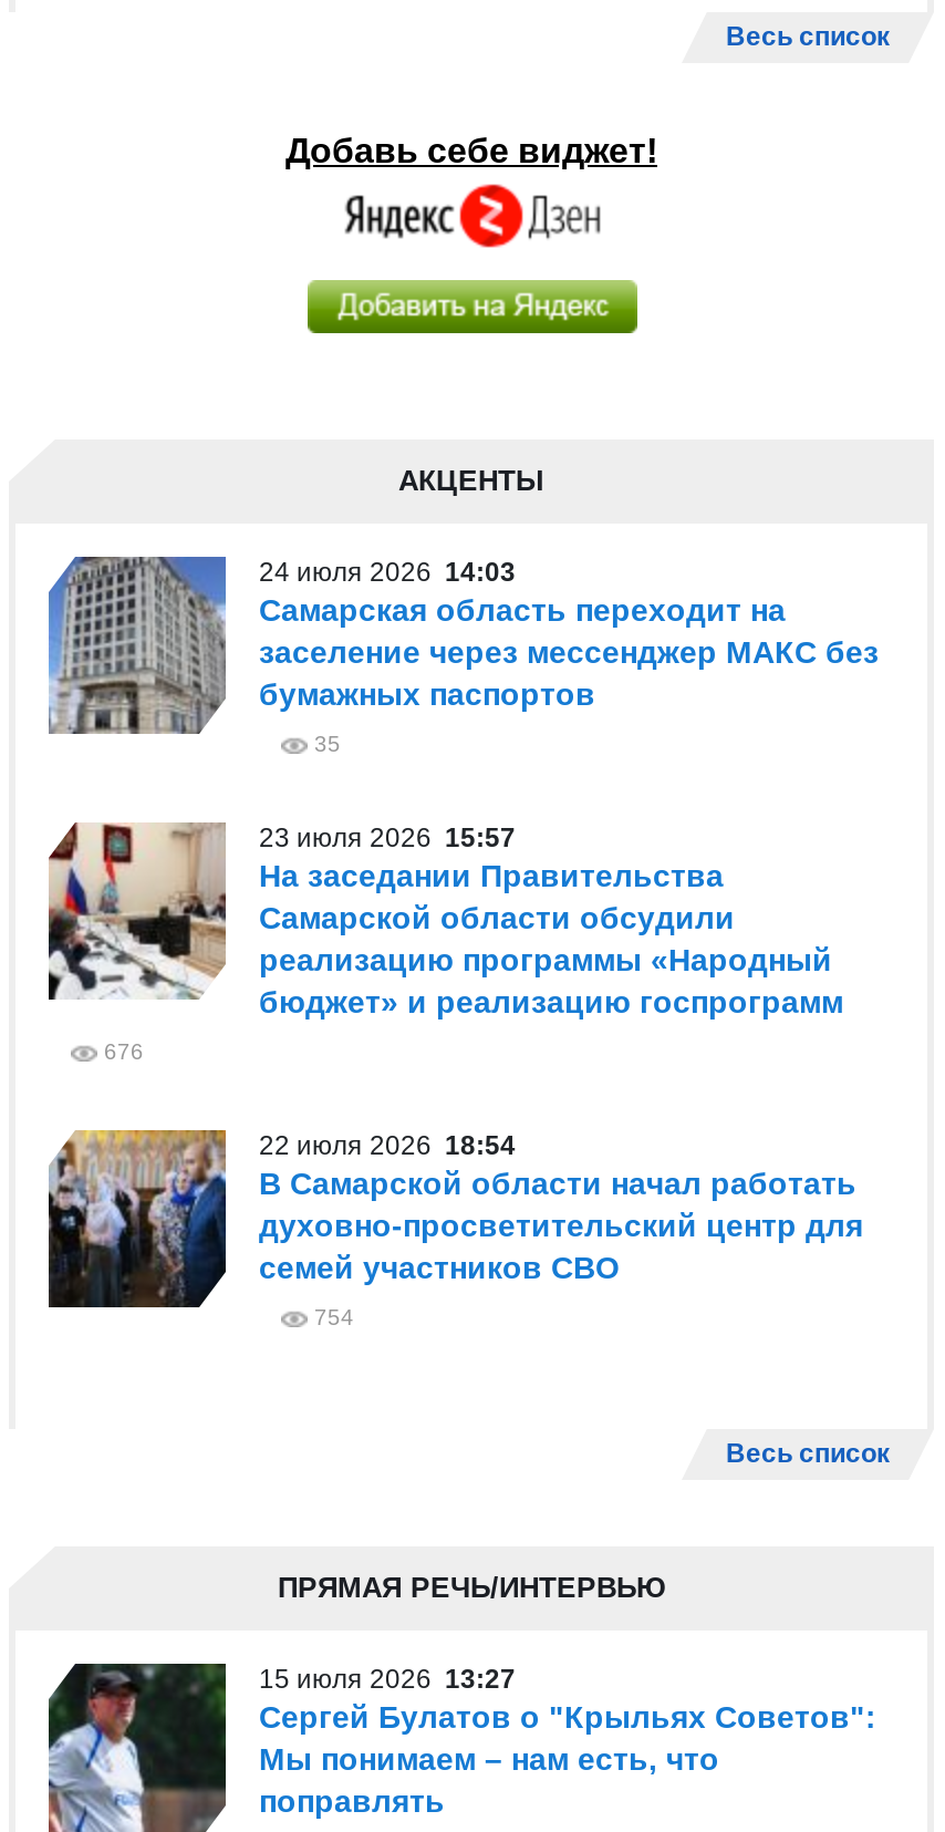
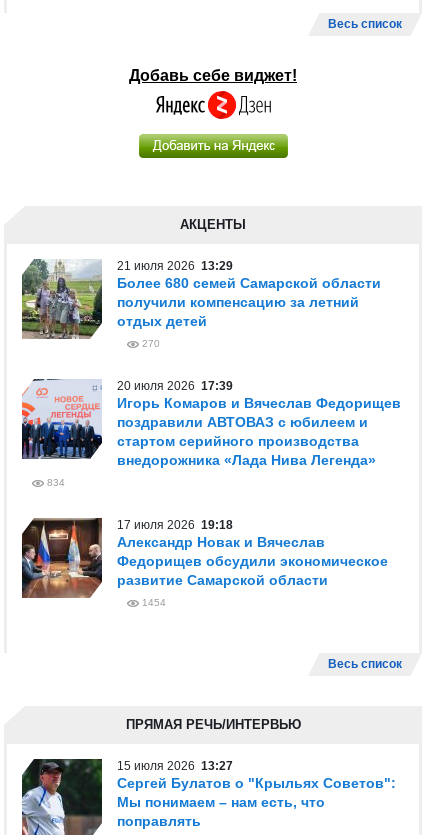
[46,555,879,734] [image] | 24 июля 2026 14:03 | Самарская область переходит на | заселение через мессенджер МАКС без | бумажных паспортов -> [21,259,381,339] [image] | 21 июля 2026 13:29 | Более 680 семей Самарской области | получили компенсацию за летний | отдых детей
[314,732,341,756] 35 -> [142,338,160,349] 270
[49,822,843,1019] [image] | 23 июля 2026 15:57 | На заседании Правительства | Самарской области обсудили | реализацию программы «Народный | бюджет» и реализацию госпрограмм -> [21,378,401,468] [image] | 20 июля 2026 17:39 | Игорь Комаров и Вячеслав Федорищев | поздравили АВТОВАЗ с юбилеем и | стартом серийного производства | внедорожника «Лада Нива Легенда»
[104,1039,144,1064] 676 -> [47,477,65,488] 834
[49,1130,863,1310] [image] | 22 июля 2026 18:54 | В Самарской области начал работать | духовно-просветительский центр для | семей участников СВО -> [21,518,388,599] [image] | 17 июля 2026 19:18 | Александр Новак и Вячеслав | Федорищев обсудили экономическое | развитие Самарской области
[314,1305,354,1329] 754 -> [142,597,166,608] 1454

